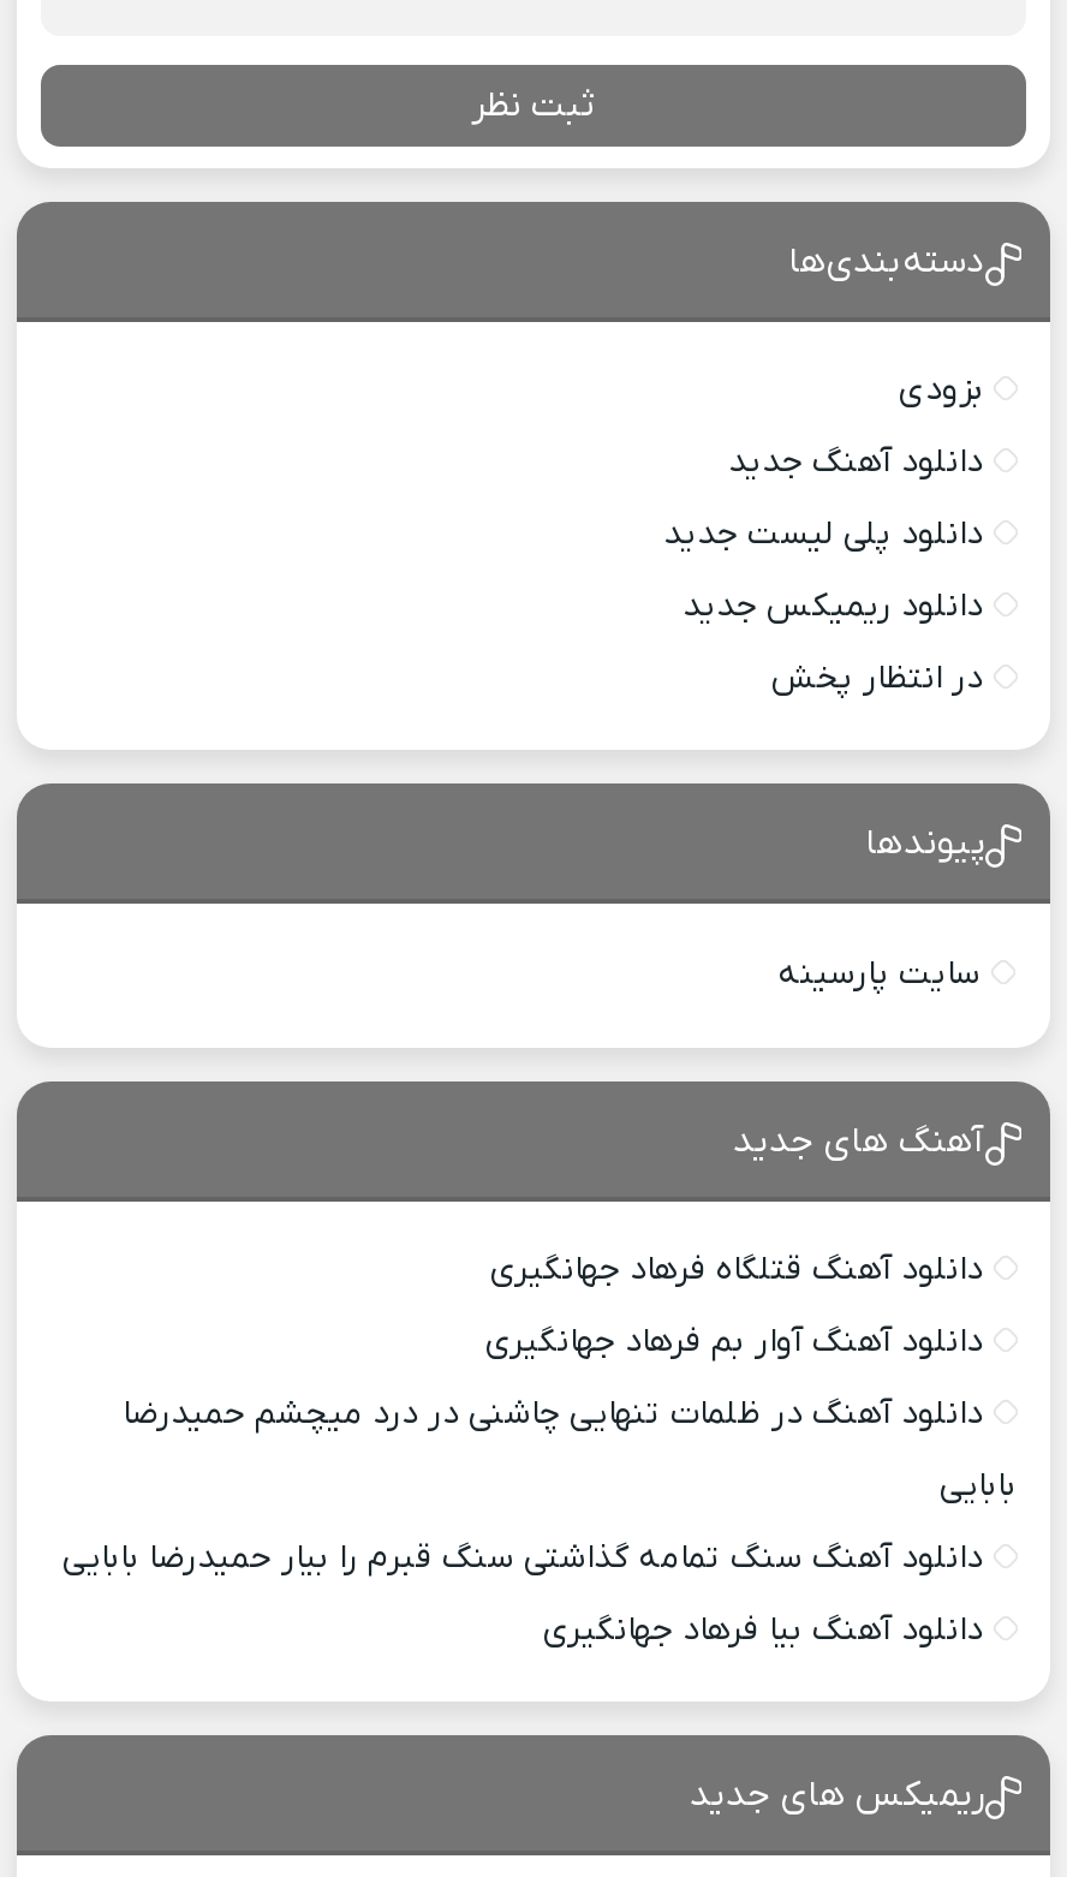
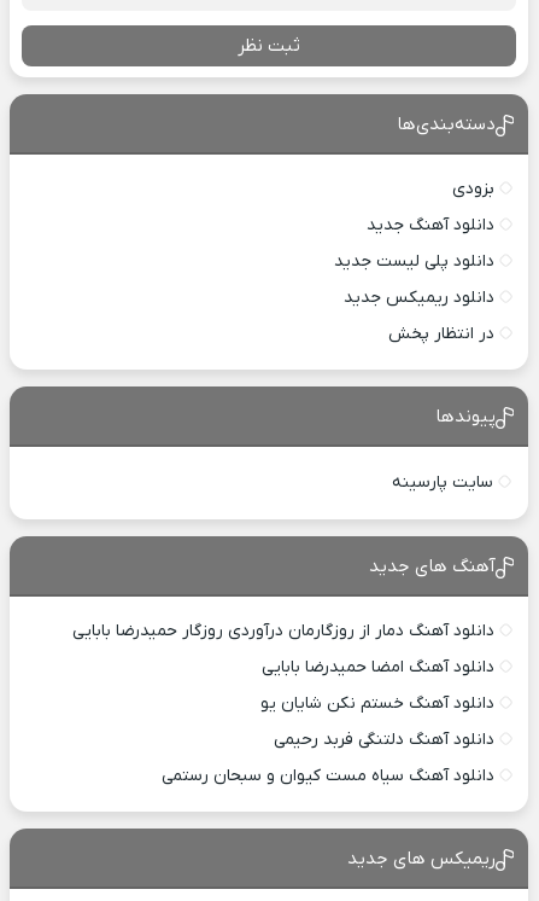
[62,1248,1017,1654] دانلود آهنگ قتلگاه فرهاد جهانگیری | دانلود آهنگ آوار بم فرهاد جهانگیری | دانلود آهنگ در ظلمات تنهایی چاشنی در درد میچشم حمیدرضا | بابایی | دانلود آهنگ سنگ تمامه گذاشتی سنگ قبرم را بیار حمیدرضا بابایی | دانلود آهنگ بیا فرهاد جهانگیری -> [72,620,494,788] دانلود آهنگ دمار از روزگارمان درآوردی روزگار حمیدرضا بابایی | دانلود آهنگ امضا حمیدرضا بابایی | دانلود آهنگ خستم نکن شایان یو | دانلود آهنگ دلتنگی فربد رحیمی | دانلود آهنگ سیاه مست کیوان و سبحان رستمی

